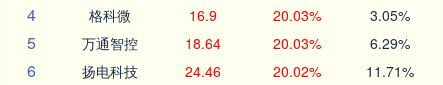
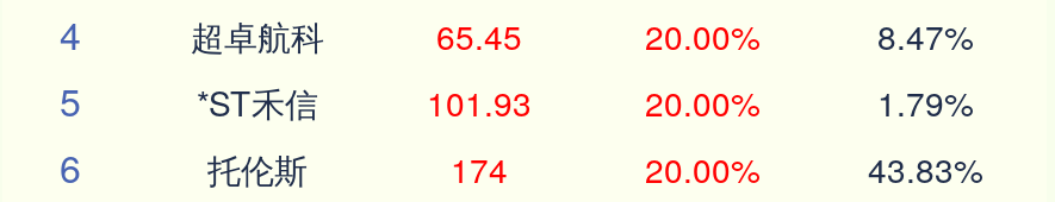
[89,5,410,25] 格科微 | 16.9 | 20.03% | 3.05% -> [191,12,973,59] 超卓航科 | 65.45 | 20.00% | 8.47%
[82,33,410,53] 万通智控 | 18.64 | 20.03% | 6.29% -> [197,78,973,126] *ST禾信 | 101.93 | 20.00% | 1.79%
[82,61,414,81] 扬电科技 | 24.46 | 20.02% | 11.71% -> [207,145,982,192] 托伦斯 | 174 | 20.00% | 43.83%

